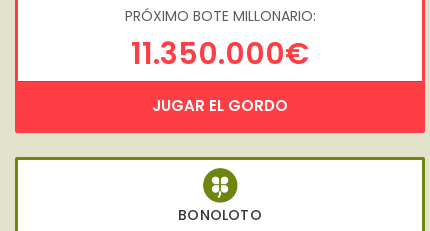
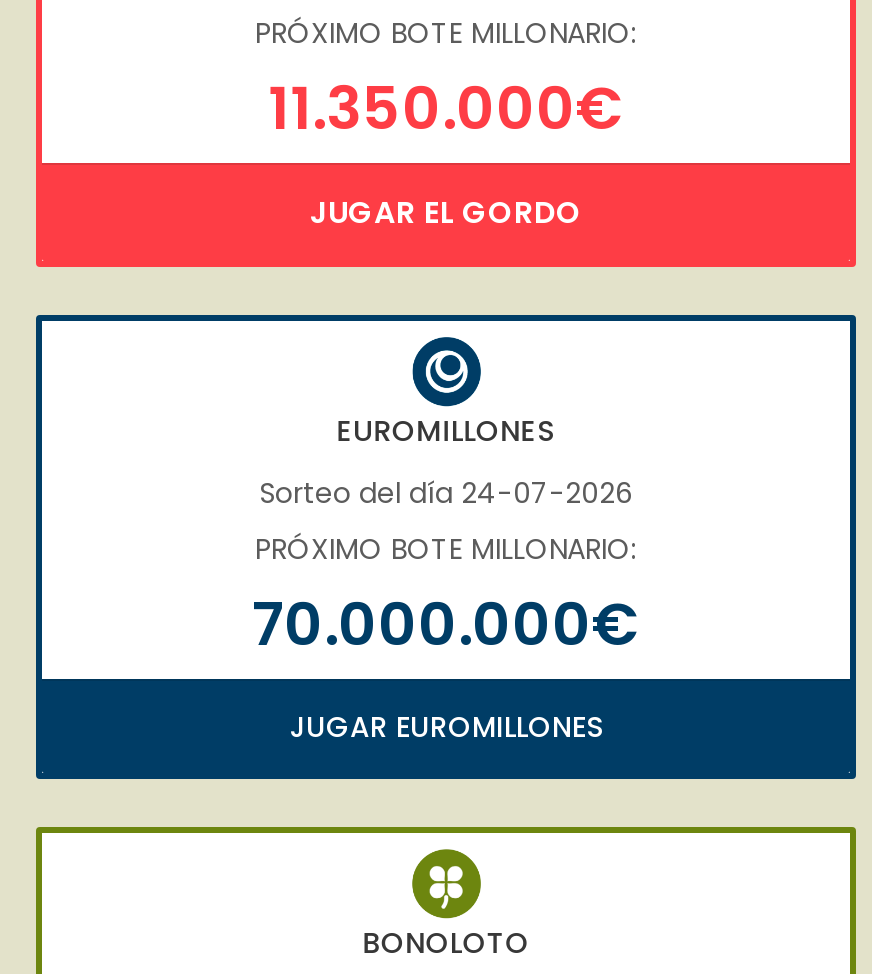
none -> [34,312,858,782] [image] | EUROMILLONES | Sorteo del día 24-07-2026 | PRÓXIMO BOTE MILLONARIO: | 70.000.000€ | JUGAR EUROMILLONES

